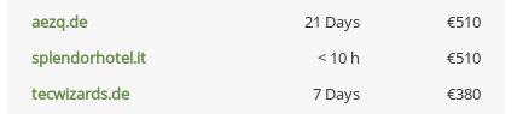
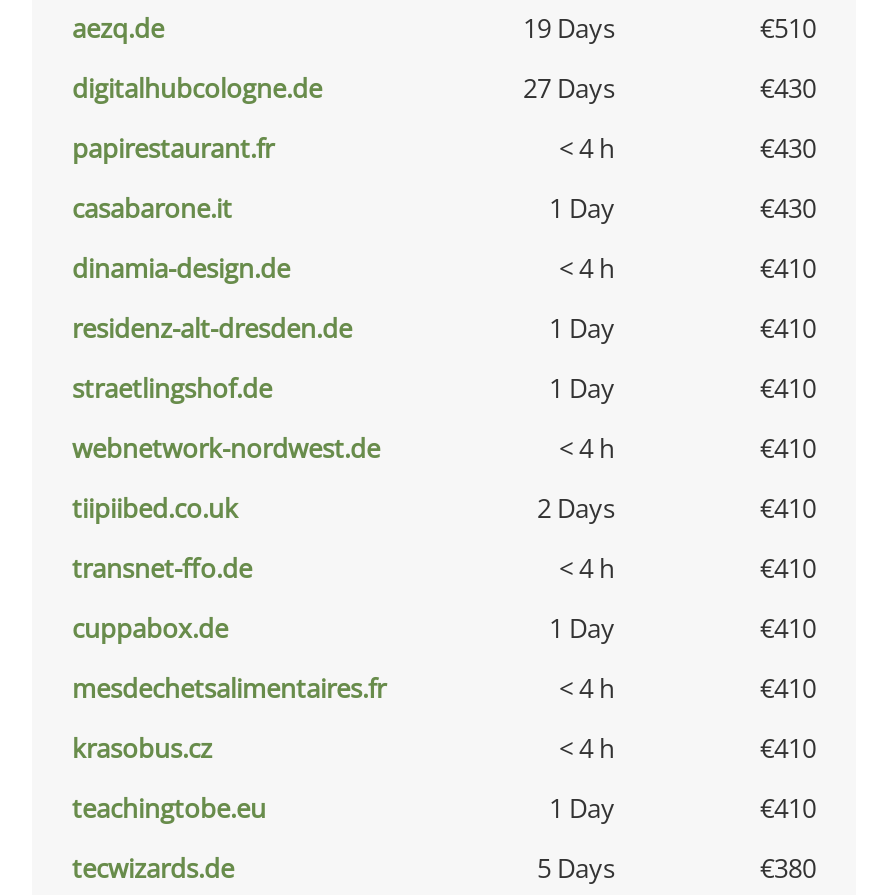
[304,10,359,32] 21 Days -> [523,9,615,45] 19 Days
[31,46,481,68] splendorhotel.it | < 10 h | €510 -> [72,69,816,825] digitalhubcologne.de | 27 Days | €430 | papirestaurant.fr | < 4 h | €430 | casabarone.it | 1 Day | €430 | dinamia-design.de | < 4 h | €410 | residenz-alt-dresden.de | 1 Day | €410 | straetlingshof.de | 1 Day | €410 | webnetwork-nordwest.de | < 4 h | €410 | tiipiibed.co.uk | 2 Days | €410 | transnet-ffo.de | < 4 h | €410 | cuppabox.de | 1 Day | €410 | mesdechetsalimentaires.fr | < 4 h | €410 | krasobus.cz | < 4 h | €410 | teachingtobe.eu | 1 Day | €410
[312,82,359,104] 7 Days -> [537,849,615,885] 5 Days

